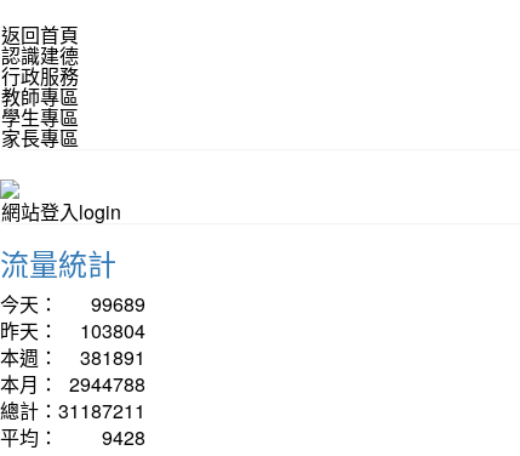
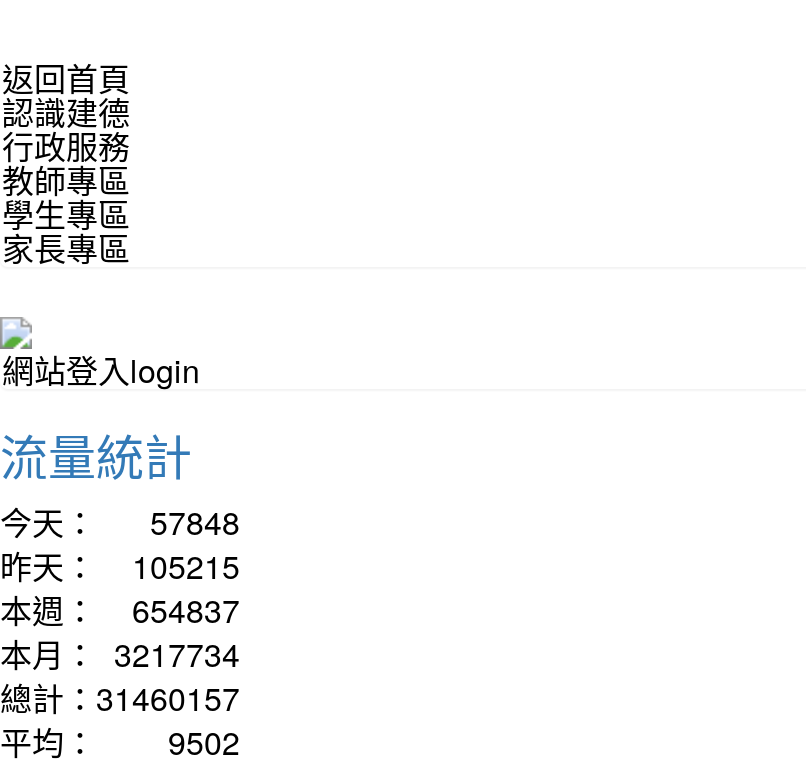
[0,290,145,318] 今天： 99689 -> [0,499,240,545] 今天： 57848
[0,317,145,344] 昨天： 103804 -> [0,543,240,589] 昨天： 105215
[0,343,145,371] 本週： 381891 -> [0,587,240,633] 本週： 654837
[0,370,145,398] 本月： 2944788 -> [0,631,240,677] 本月： 3217734
[0,397,145,424] 總計：31187211 -> [0,675,240,721] 總計：31460157
[0,423,145,451] 平均： 9428 -> [0,719,240,765] 平均： 9502

